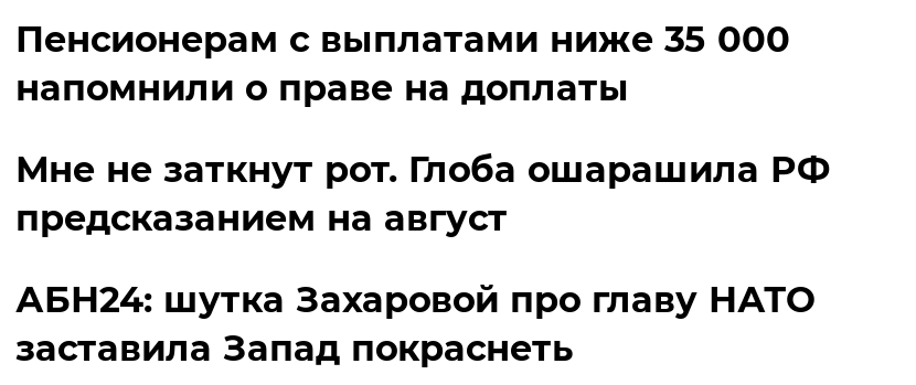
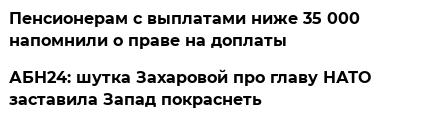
[15,149,830,239] Мне не заткнут рот. Глоба ошарашила РФ | предсказанием на август -> none

